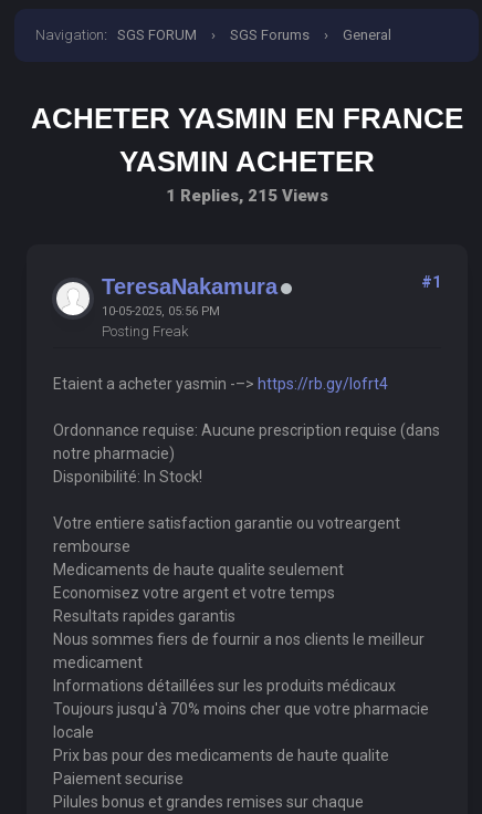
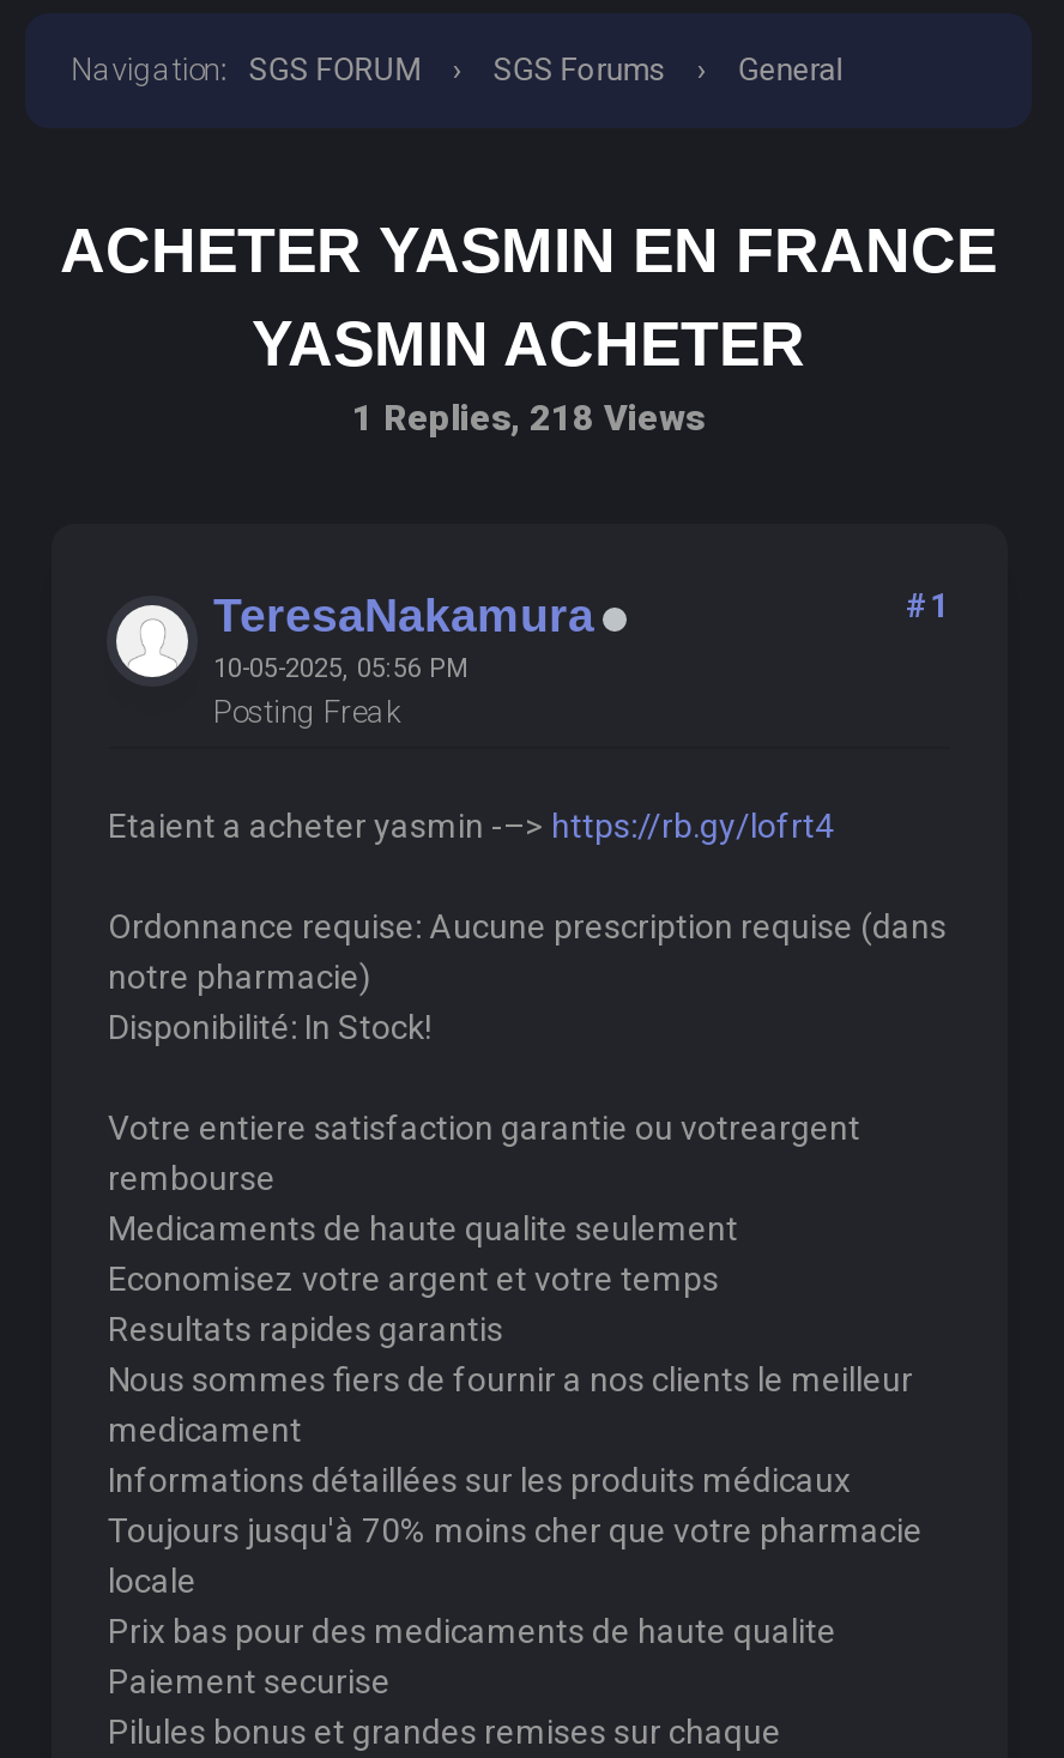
[165,186,328,206] 1 Replies, 215 Views -> [352,397,705,440] 1 Replies, 218 Views

